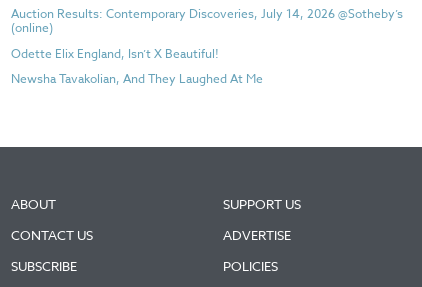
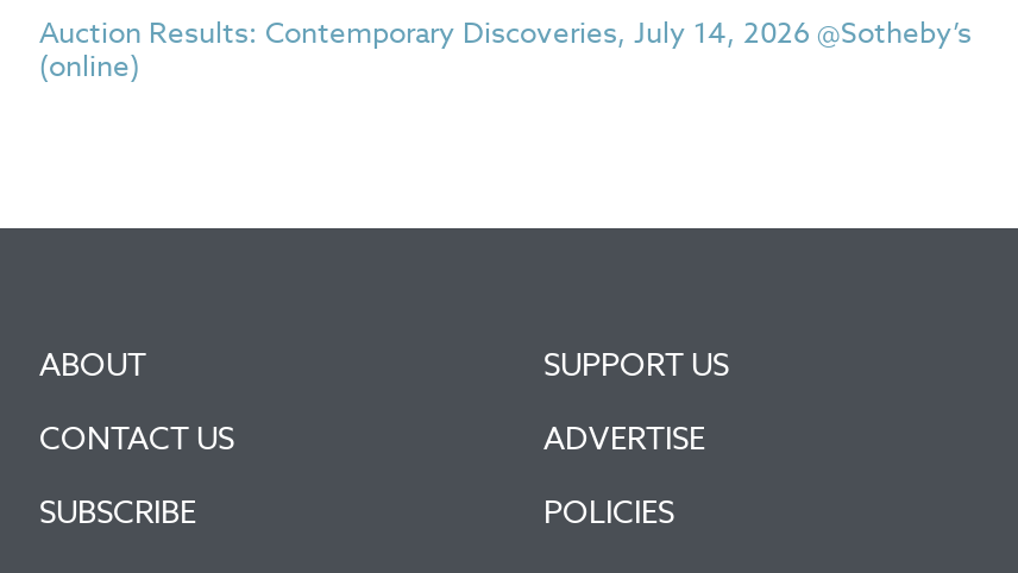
[11,45,263,87] Odette Elix England, Isn’t X Beautiful! | Newsha Tavakolian, And They Laughed At Me -> none

